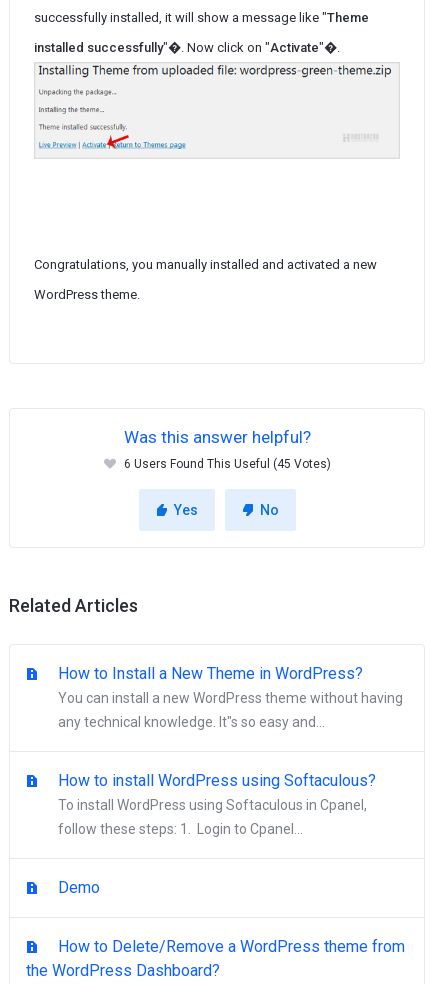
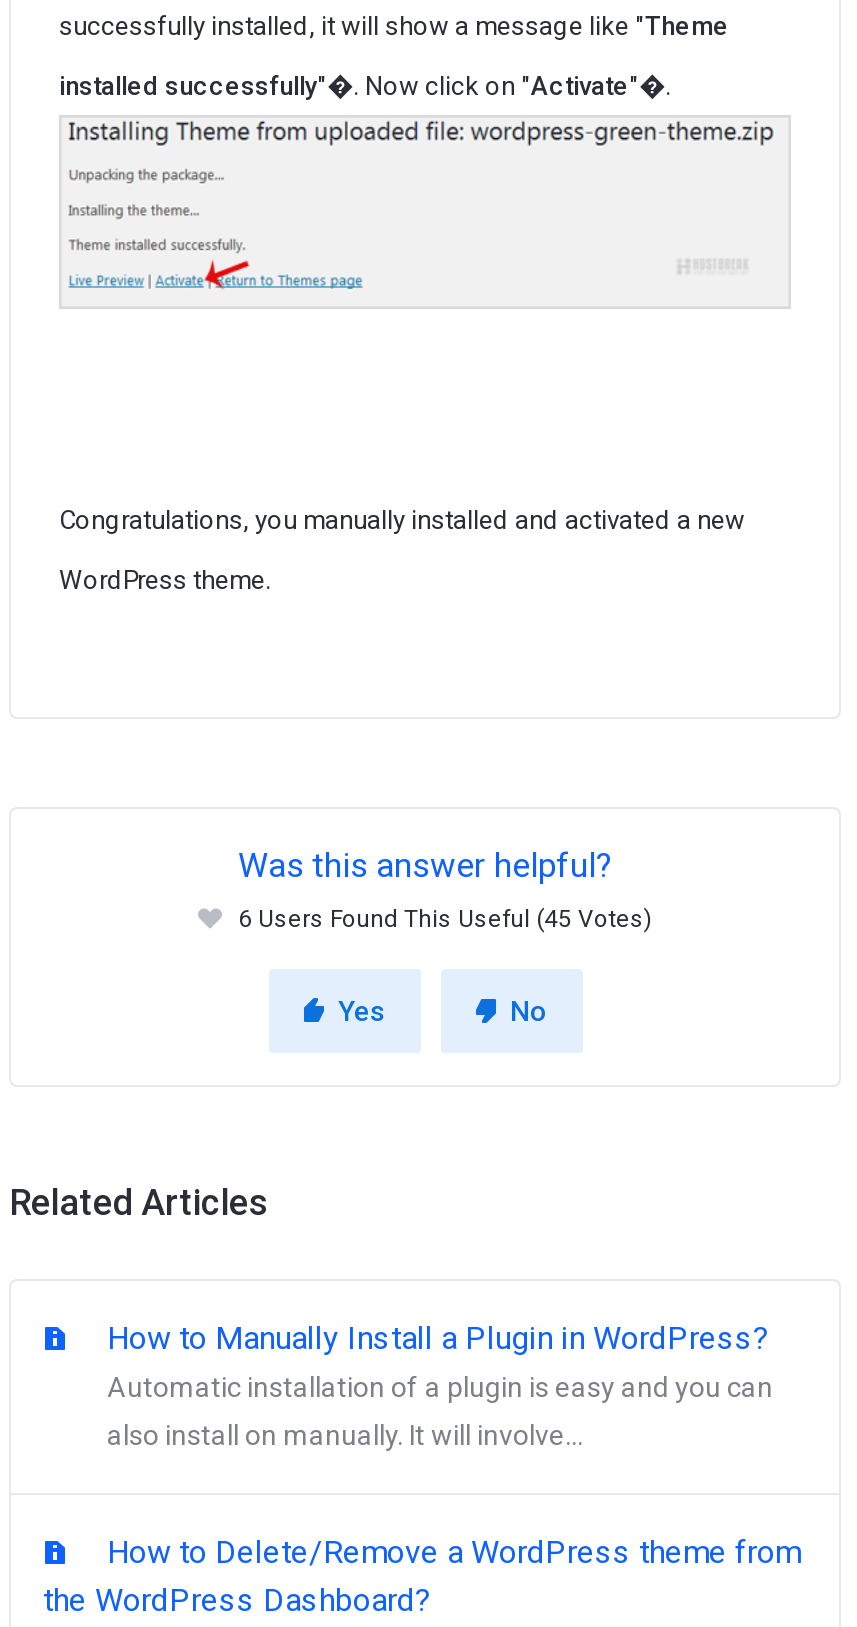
[54,663,403,896] How to Install a New Theme in WordPress? | You can install a new WordPress theme without having | any technical knowledge. It"s so easy and... | How to install WordPress using Softaculous? | To install WordPress using Softaculous in Cpanel, | follow these steps: 1. Login to Cpanel... | Demo -> [99,1318,773,1450] How to Manually Install a Plugin in WordPress? | Automatic installation of a plugin is easy and you can | also install on manually. It will involve...

